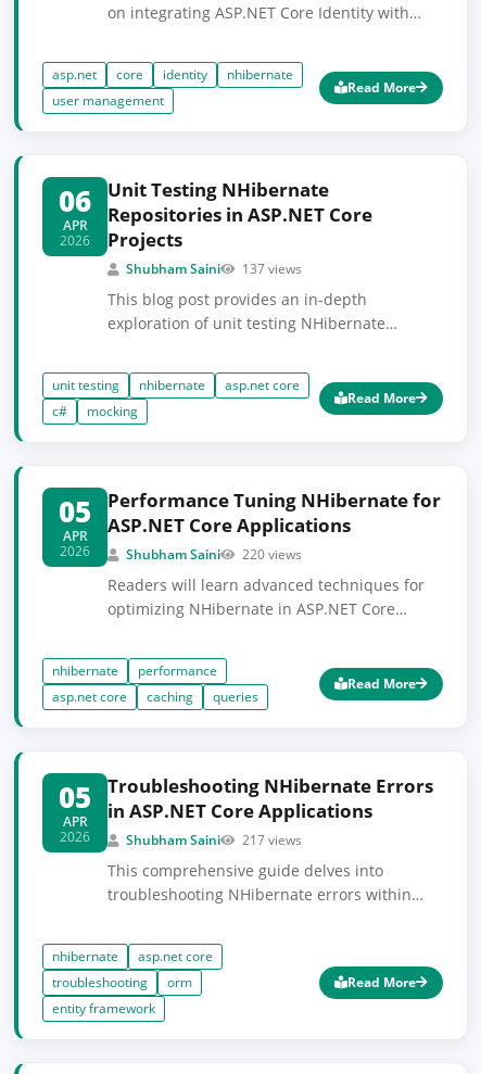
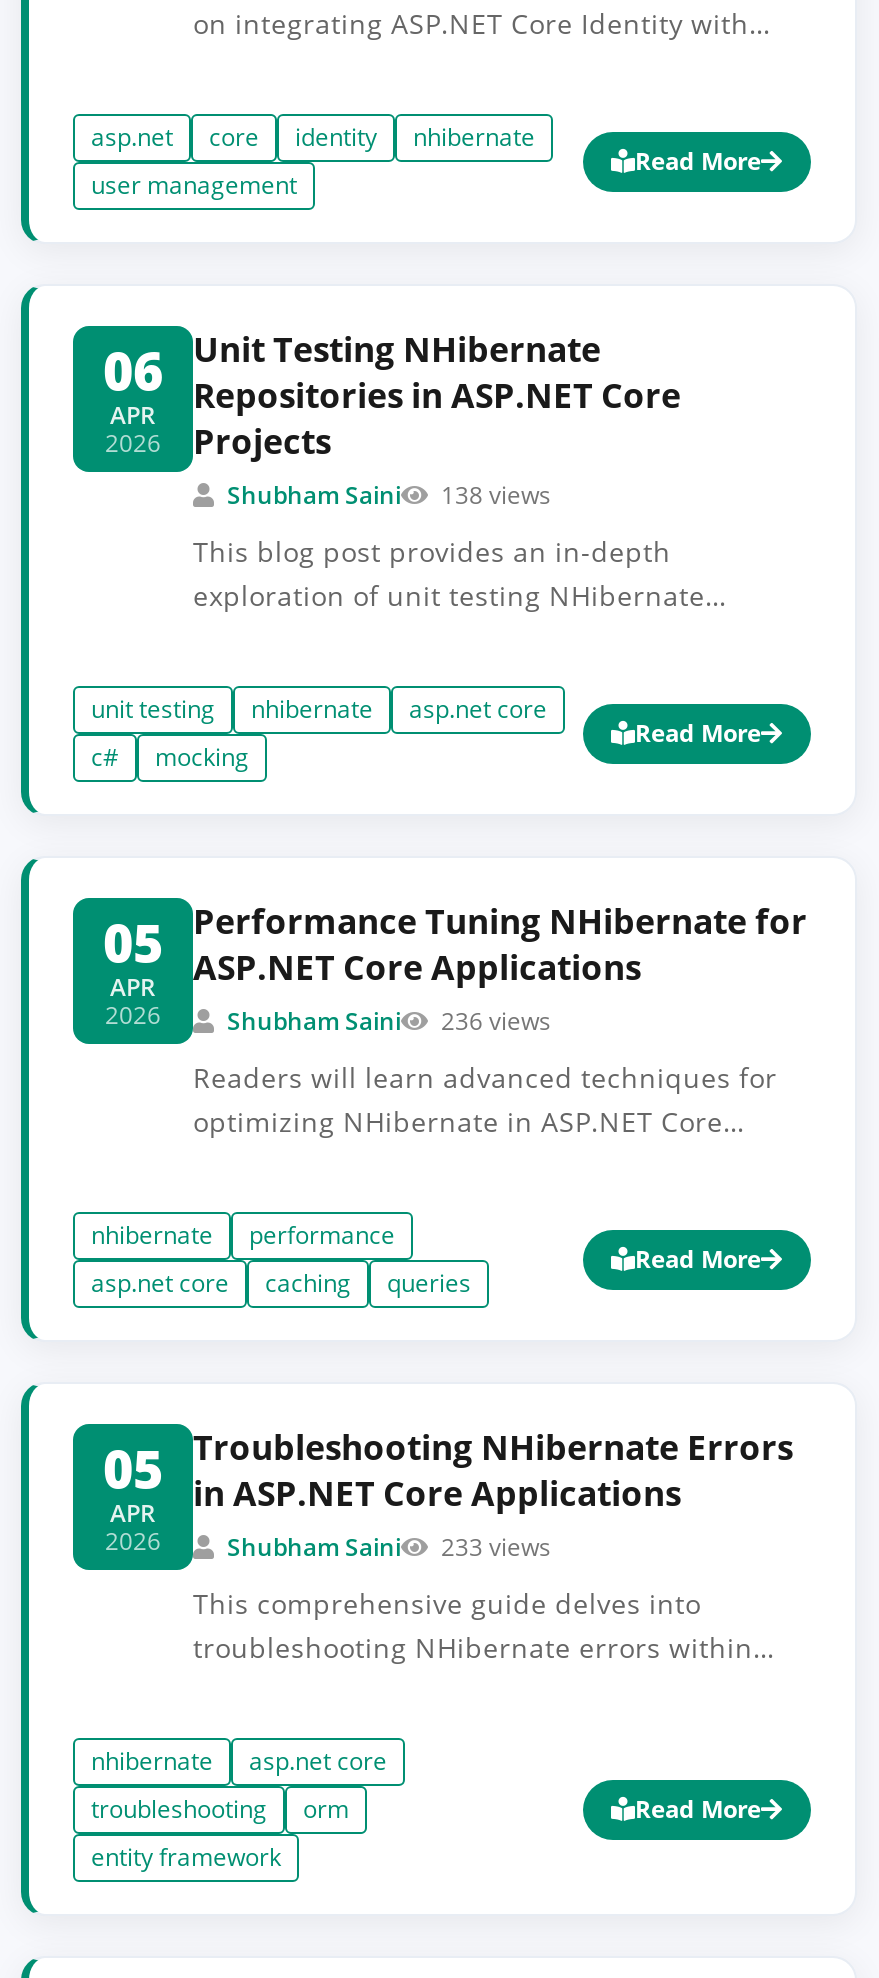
[126,259,302,278] Shubham Saini 137 views -> [227,478,551,512] Shubham Saini 138 views
[60,542,302,563] 2026 Shubham Saini 220 views -> [105,998,551,1038] 2026 Shubham Saini 236 views
[60,827,302,849] 2026 Shubham Saini 217 views -> [105,1524,551,1564] 2026 Shubham Saini 233 views

